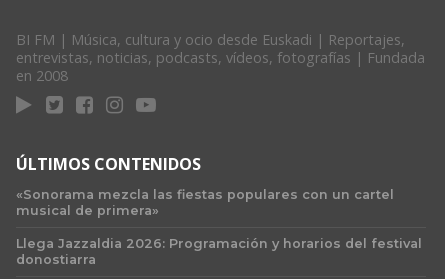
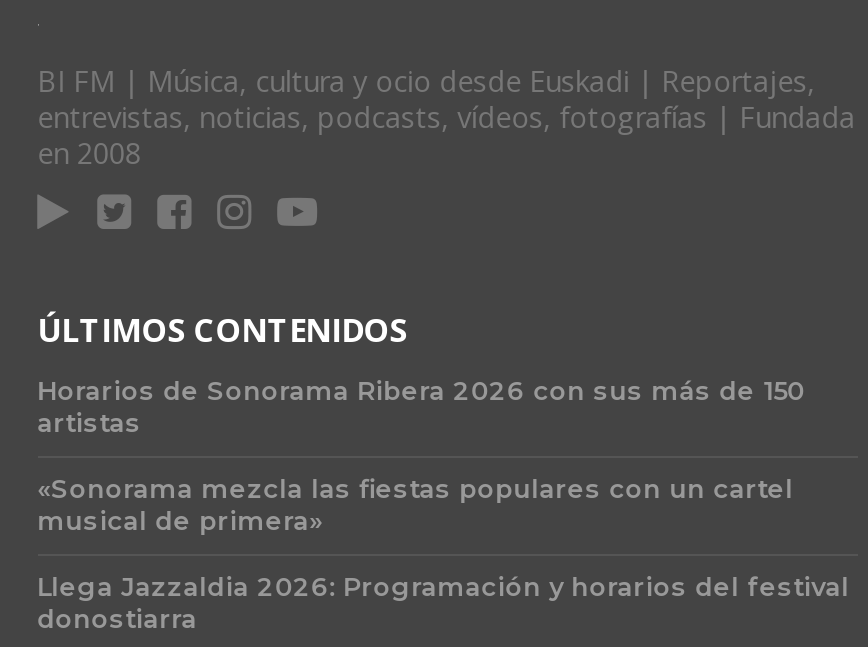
none -> [37,377,805,439] Horarios de Sonorama Ribera 2026 con sus más de 150 | artistas

